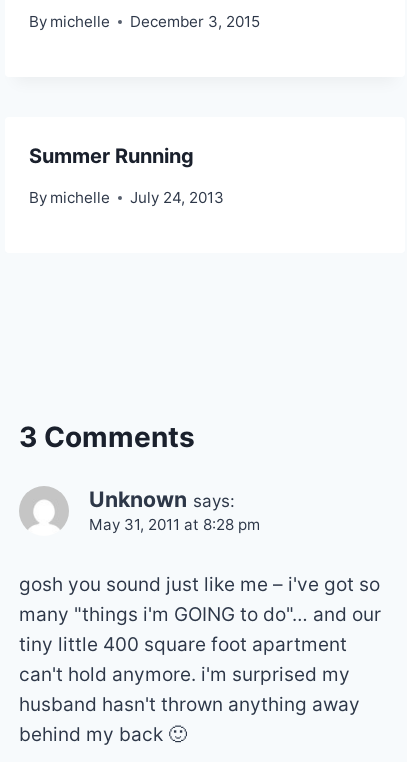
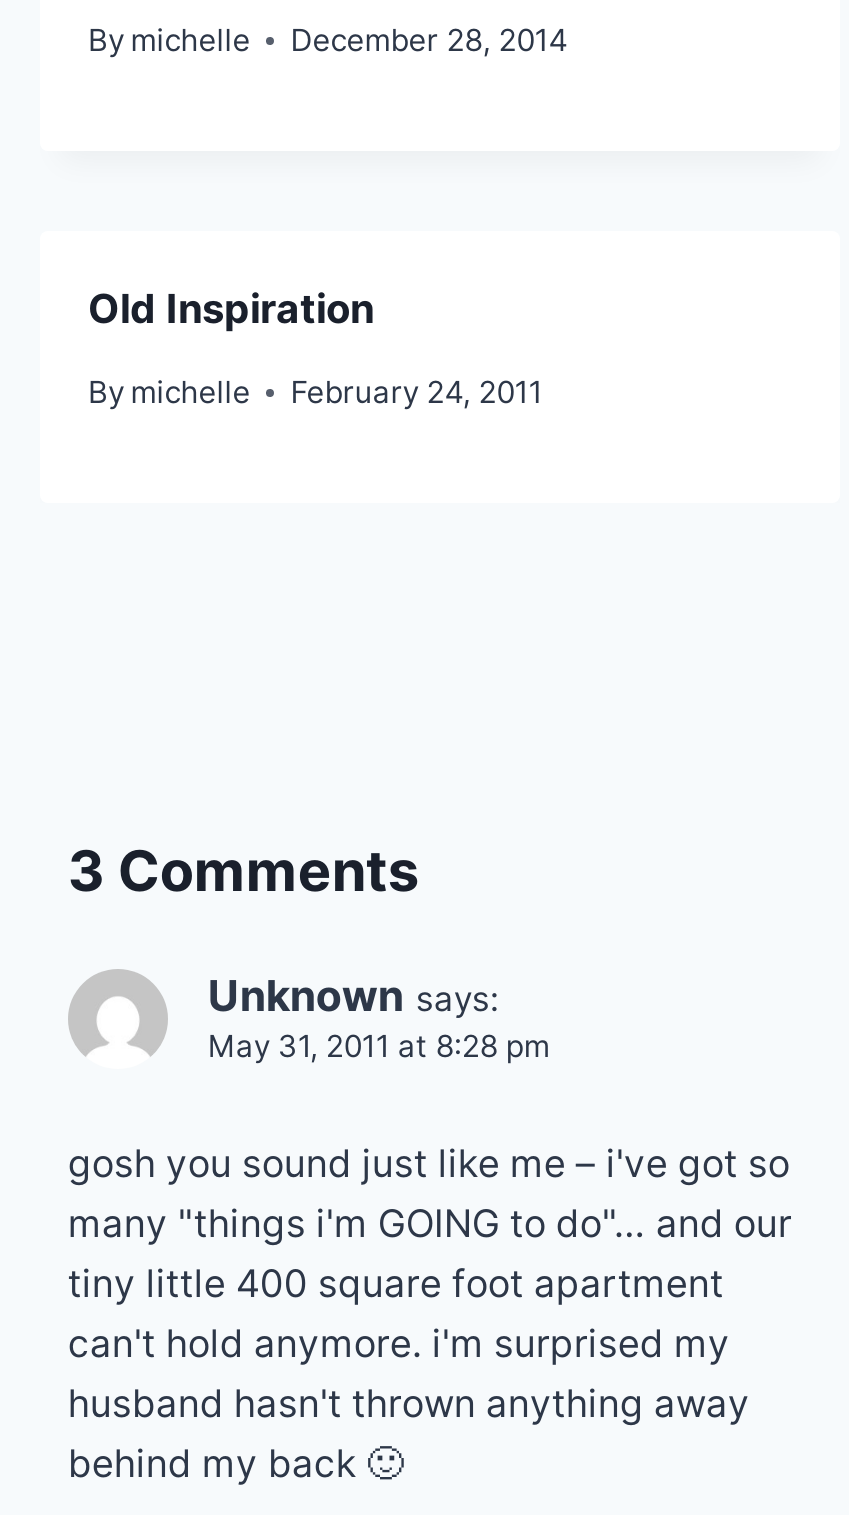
[29,12,260,31] By michelle December 3, 2015 -> [88,20,568,58] By michelle December 28, 2014
[29,144,194,168] Summer Running -> [88,284,374,332] Old Inspiration
[29,188,224,207] By michelle July 24, 2013 -> [88,373,542,411] By michelle February 24, 2011

